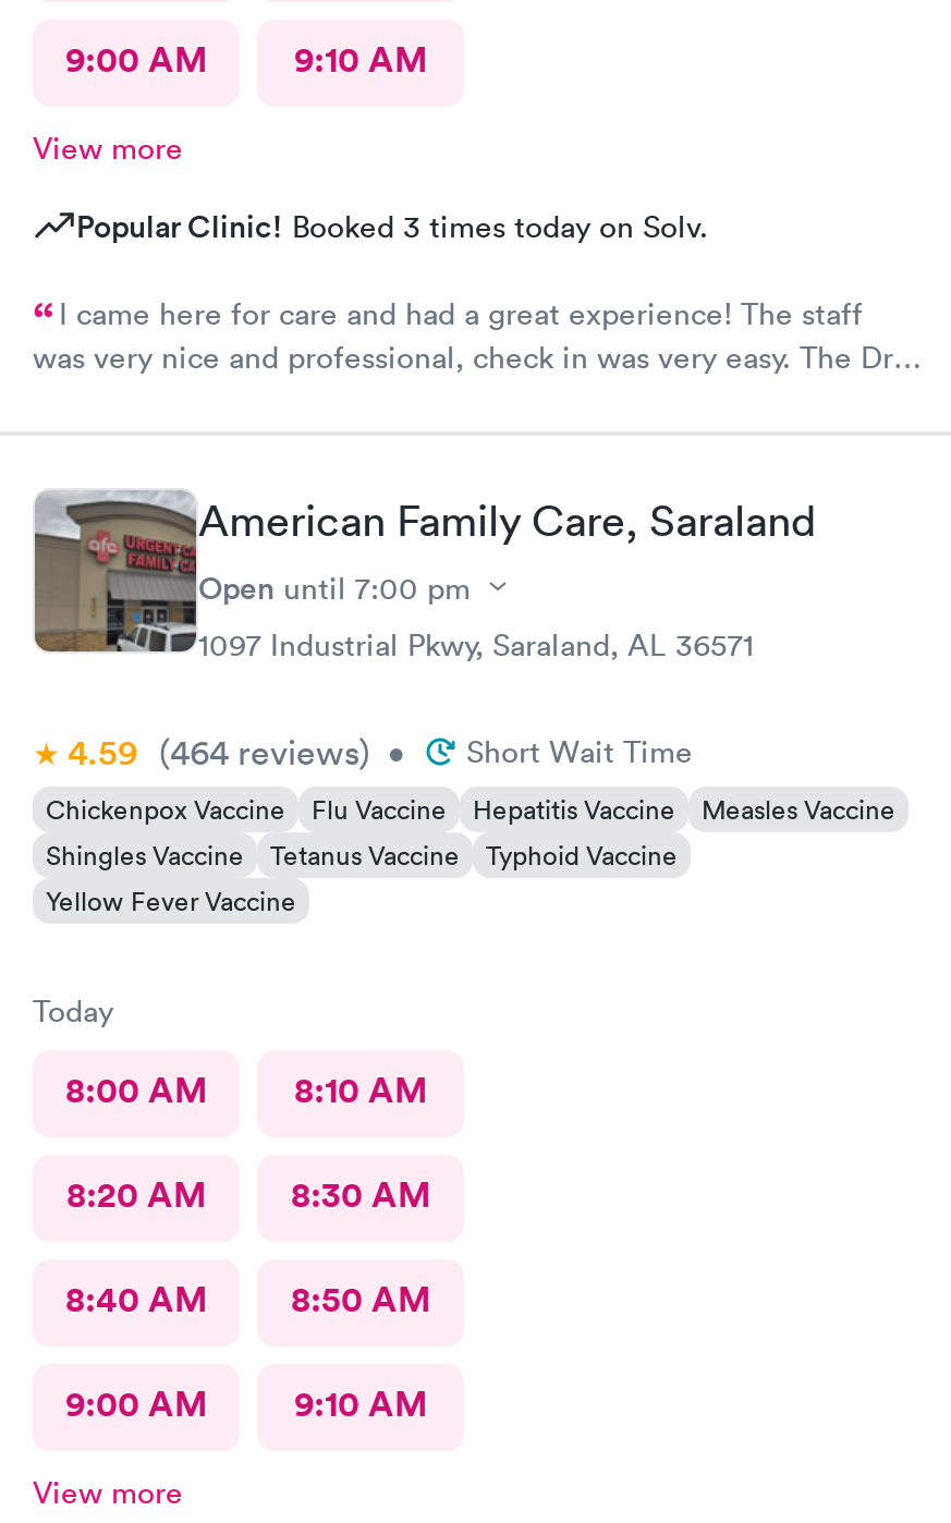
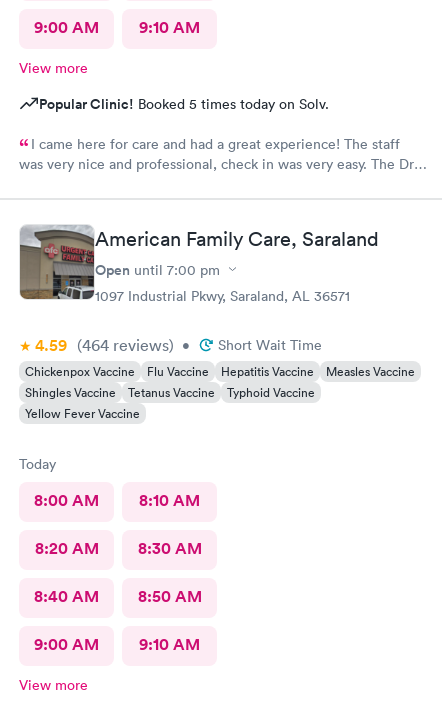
[76,205,708,248] Popular Clinic! Booked 3 times today on Solv. -> [39,94,329,114] Popular Clinic! Booked 5 times today on Solv.

